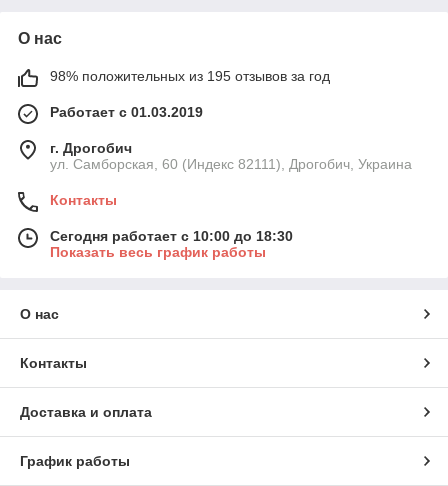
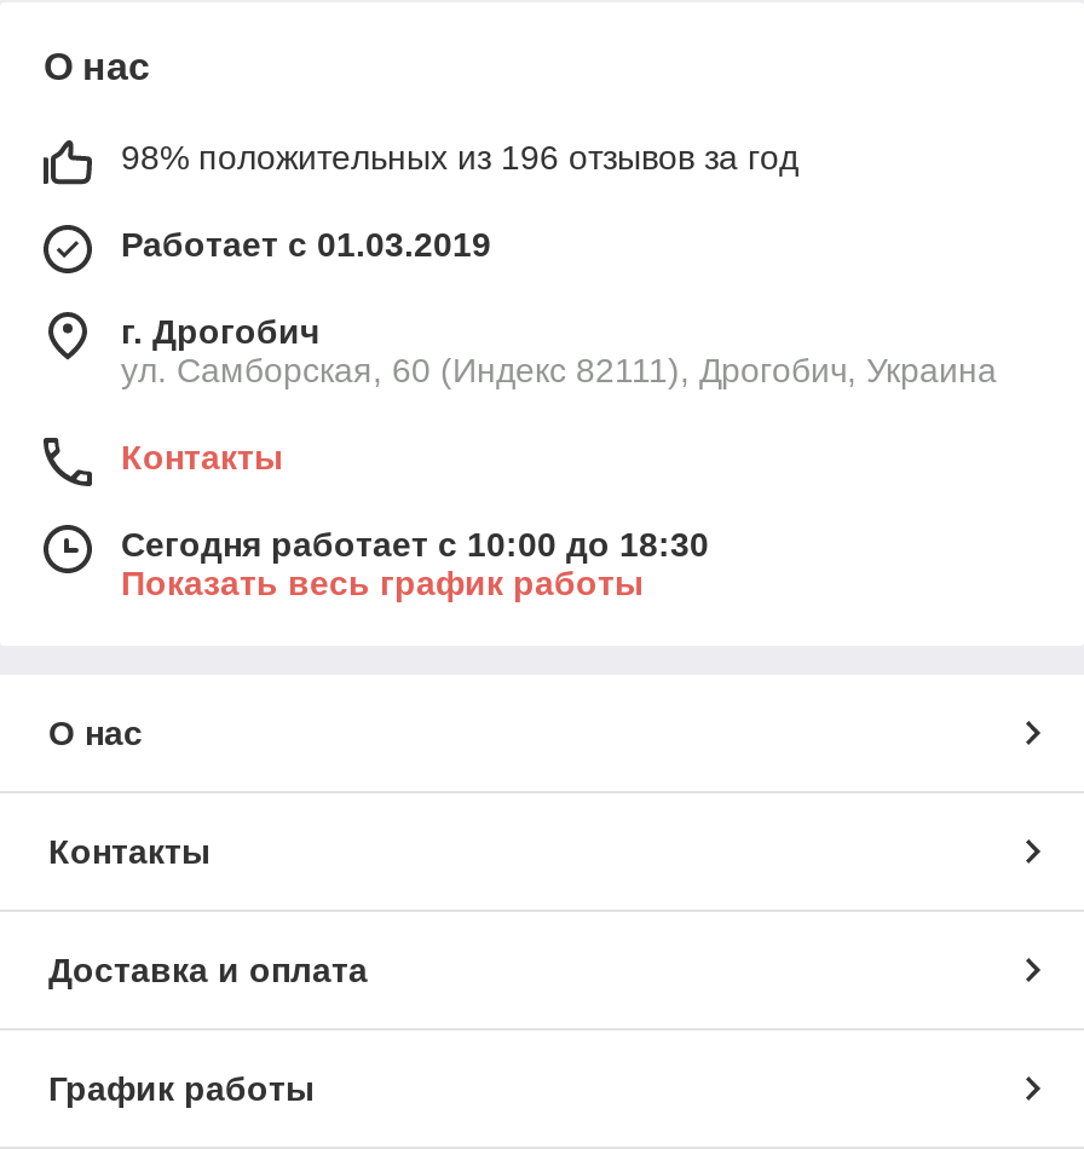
[50,68,330,84] 98% положительных из 195 отзывов за год -> [121,139,798,178] 98% положительных из 196 отзывов за год

